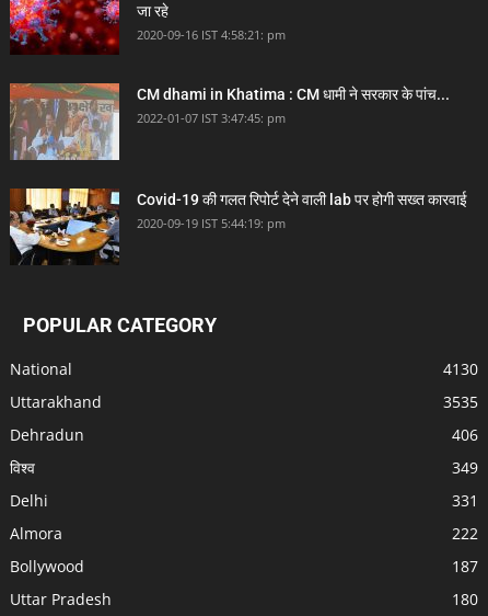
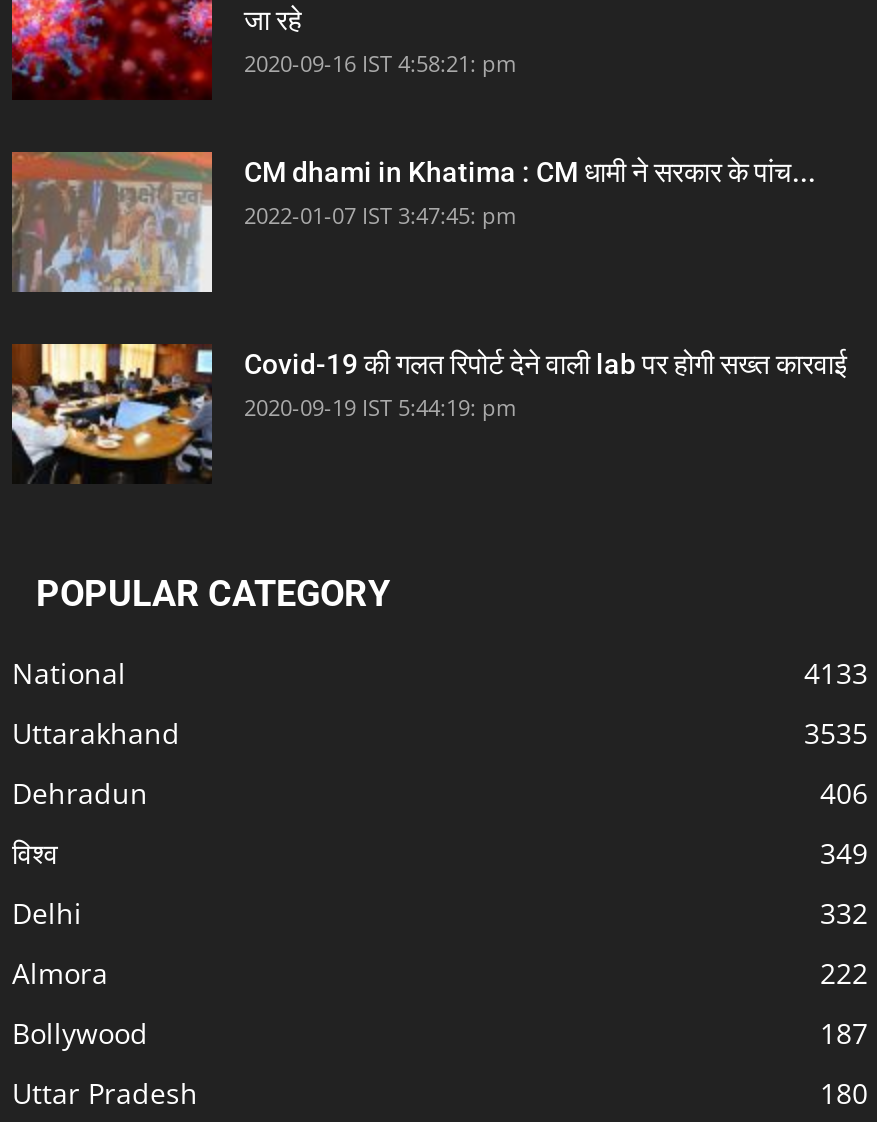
[443,359,478,380] 4130 -> [804,655,868,693] 4133
[452,490,478,511] 331 -> [820,895,868,933] 332

